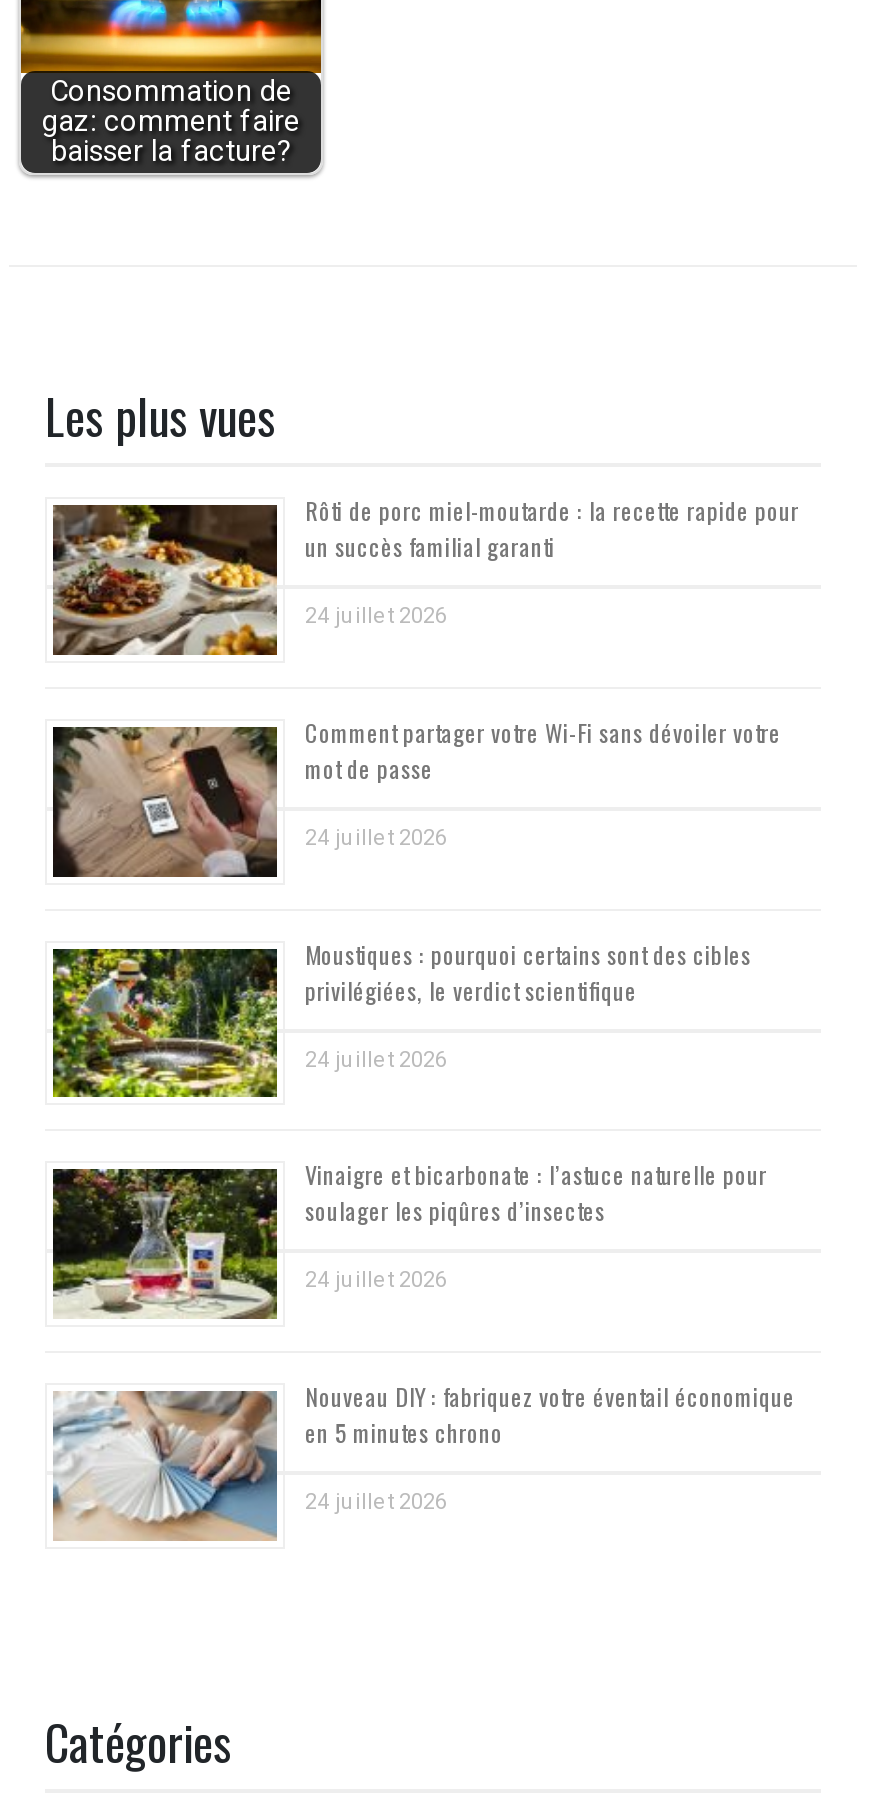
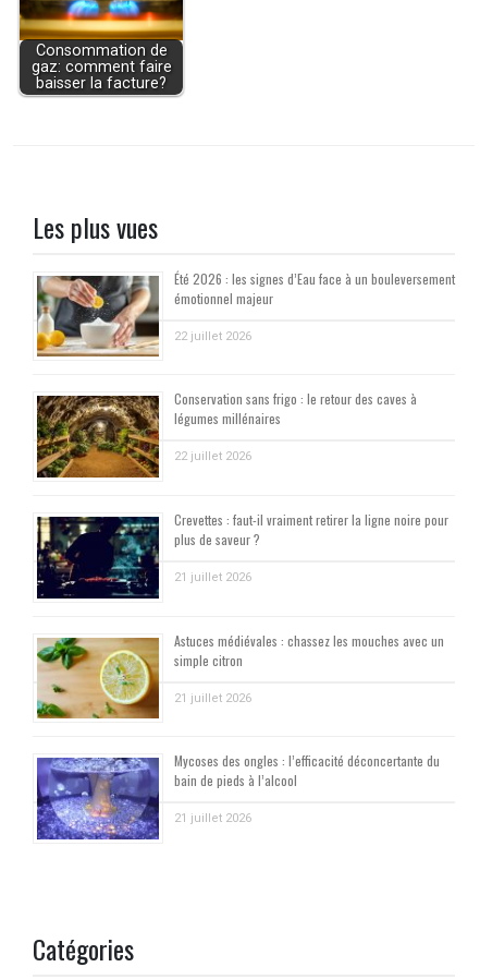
[51,493,799,656] [image] | Rôti de porc miel-moutarde : la recette rapide pour | un succès familial garanti -> [37,269,455,356] [image] | Été 2026 : les signes d’Eau face à un bouleversement | émotionnel majeur
[305,603,447,629] 24 juillet 2026 -> [174,329,251,343] 22 juillet 2026
[51,715,781,880] [image] | Comment partager votre Wi-Fi sans dévoiler votre | mot de passe -> [36,390,417,479] [image] | Conservation sans frigo : le retour des caves à | légumes millénaires
[305,825,447,851] 24 juillet 2026 -> [174,449,251,464] 22 juillet 2026
[51,936,751,1100] [image] | Moustiques : pourquoi certains sont des cibles | privilégiées, le verdict scientifique -> [36,510,448,600] [image] | Crevettes : faut-il vraiment retirer la ligne noire pour | plus de saveur ?
[305,1046,447,1072] 24 juillet 2026 -> [174,570,251,584] 21 juillet 2026
[51,1157,767,1320] [image] | Vinaigre et bicarbonate : l’astuce naturelle pour | soulager les piqûres d’insectes -> [36,631,444,718] [image] | Astuces médiévales : chassez les mouches avec un | simple citron
[305,1267,447,1293] 24 juillet 2026 -> [174,691,251,705] 21 juillet 2026
[51,1379,795,1542] [image] | Nouveau DIY : fabriquez votre éventail économique | en 5 minutes chrono -> [36,751,440,841] [image] | Mycoses des ongles : l’efficacité déconcertante du | bain de pieds à l’alcool
[305,1489,447,1515] 24 juillet 2026 -> [174,811,251,826] 21 juillet 2026

